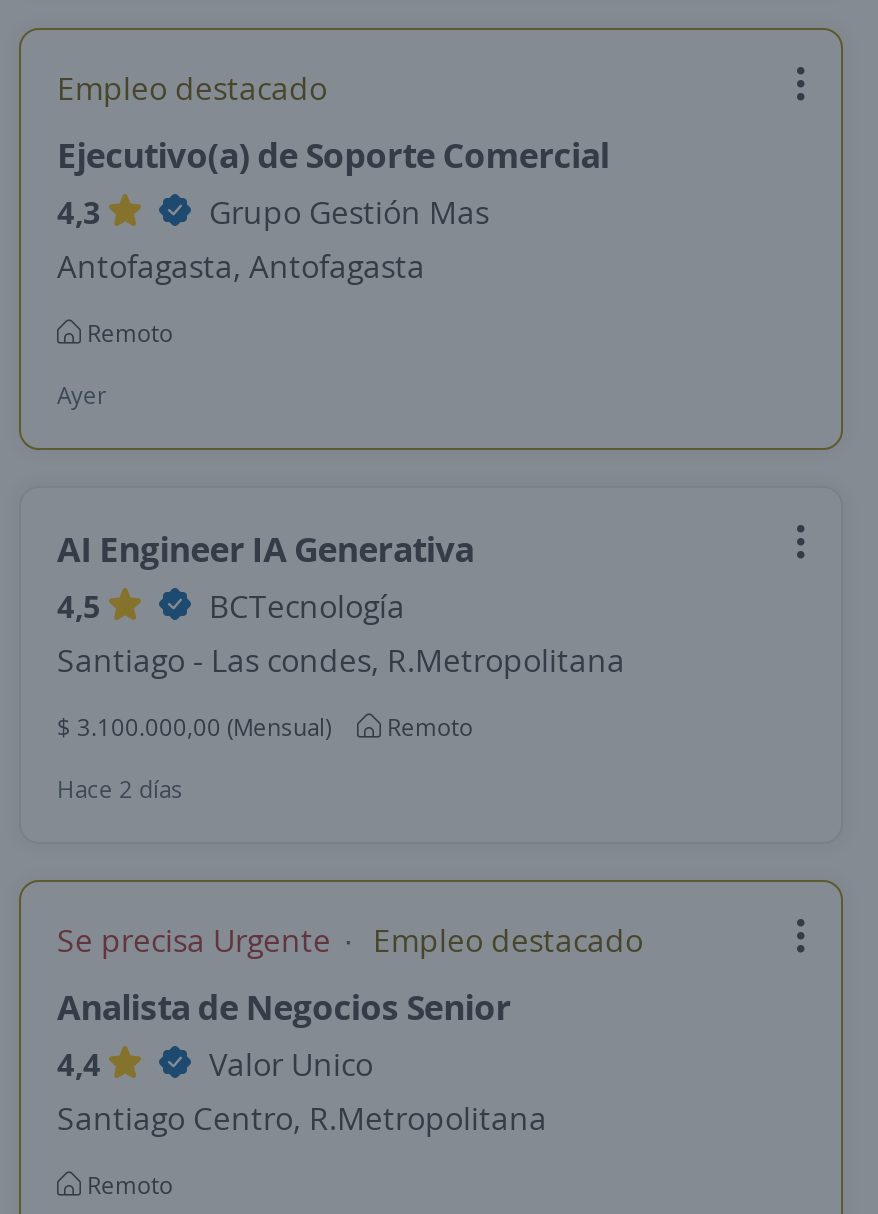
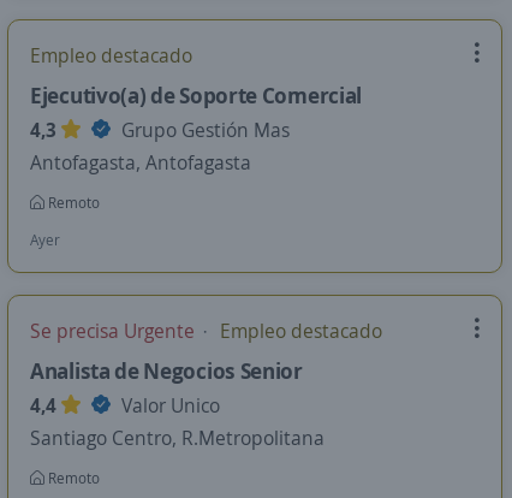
[57,524,625,806] AI Engineer IA Generativa | 4,5 | BCTecnología | Santiago - Las condes, R.Metropolitana | $ 3.100.000,00 (Mensual) | Remoto | Hace 2 días -> none

